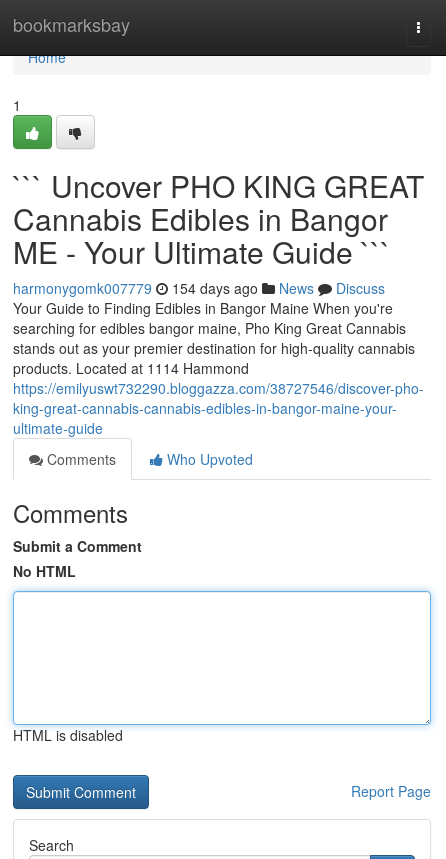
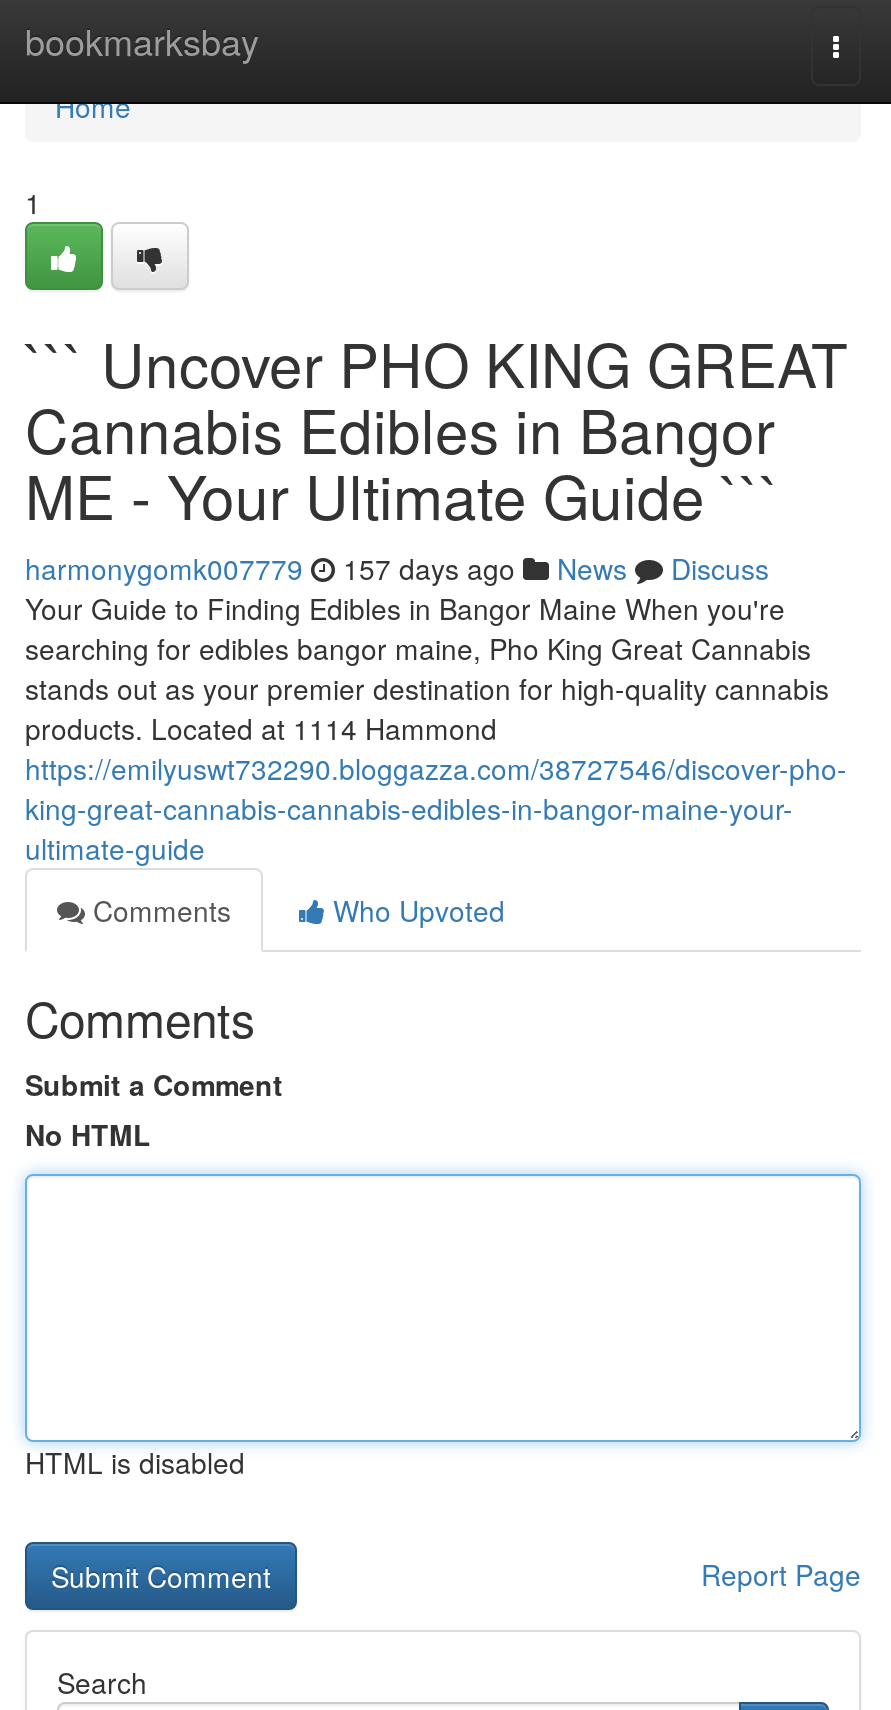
[13,278,385,298] harmonygomk007779 154 days ago News Discuss -> [25,548,769,588] harmonygomk007779 157 days ago News Discuss

